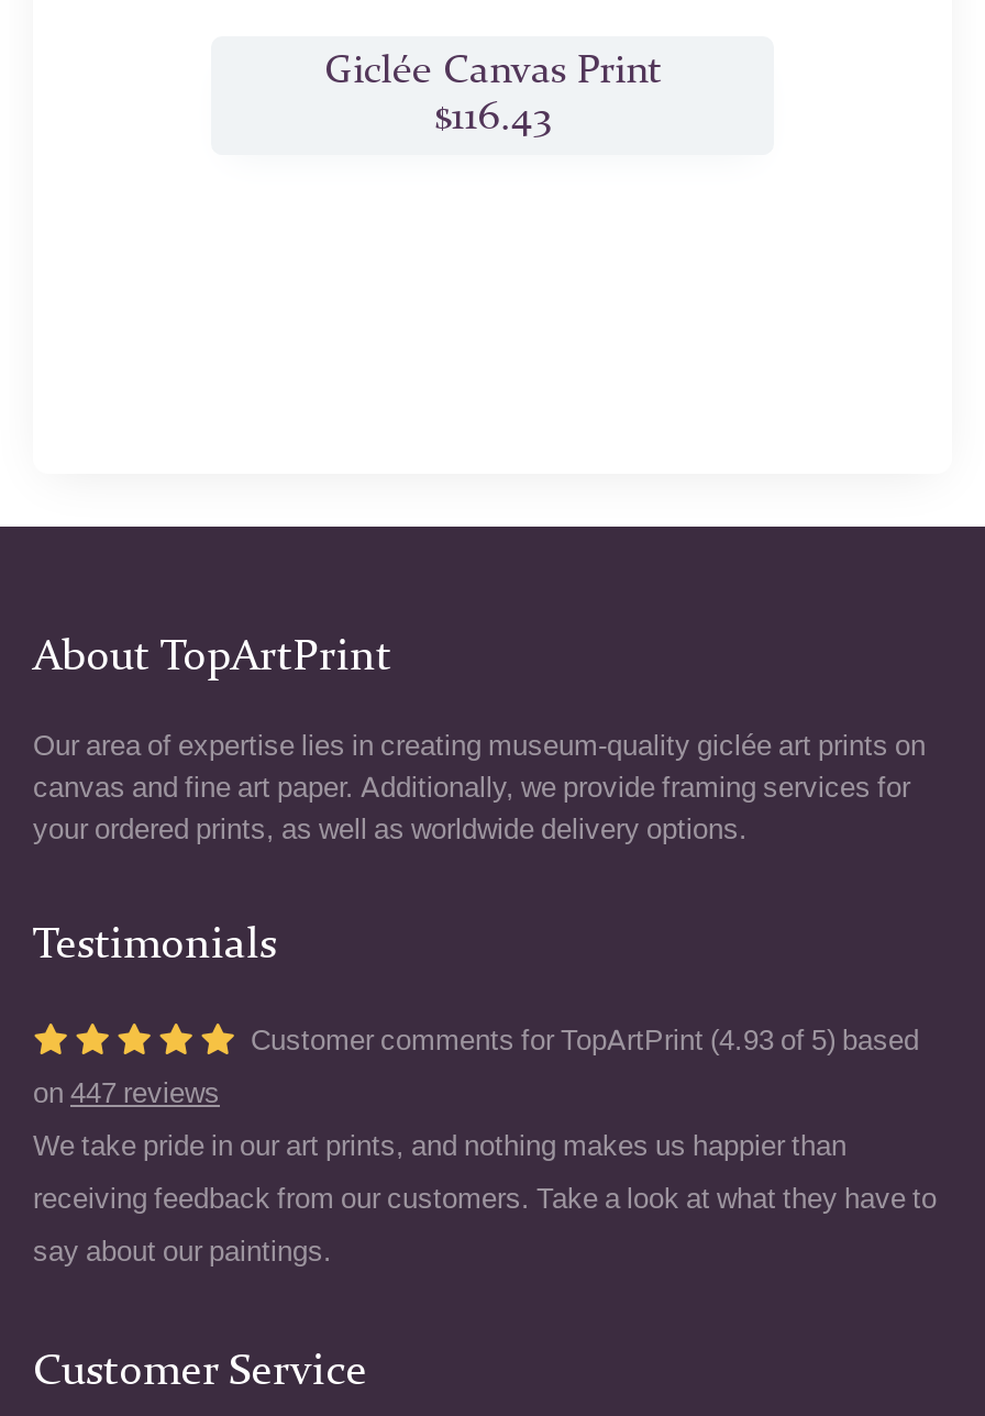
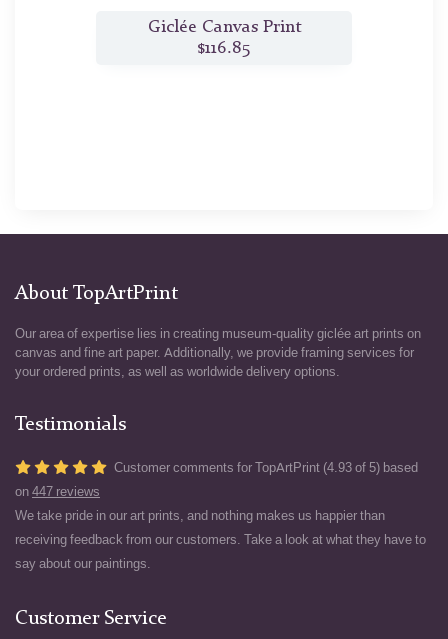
[434,99,551,138] $116.43 -> [197,39,251,57] $116.85

